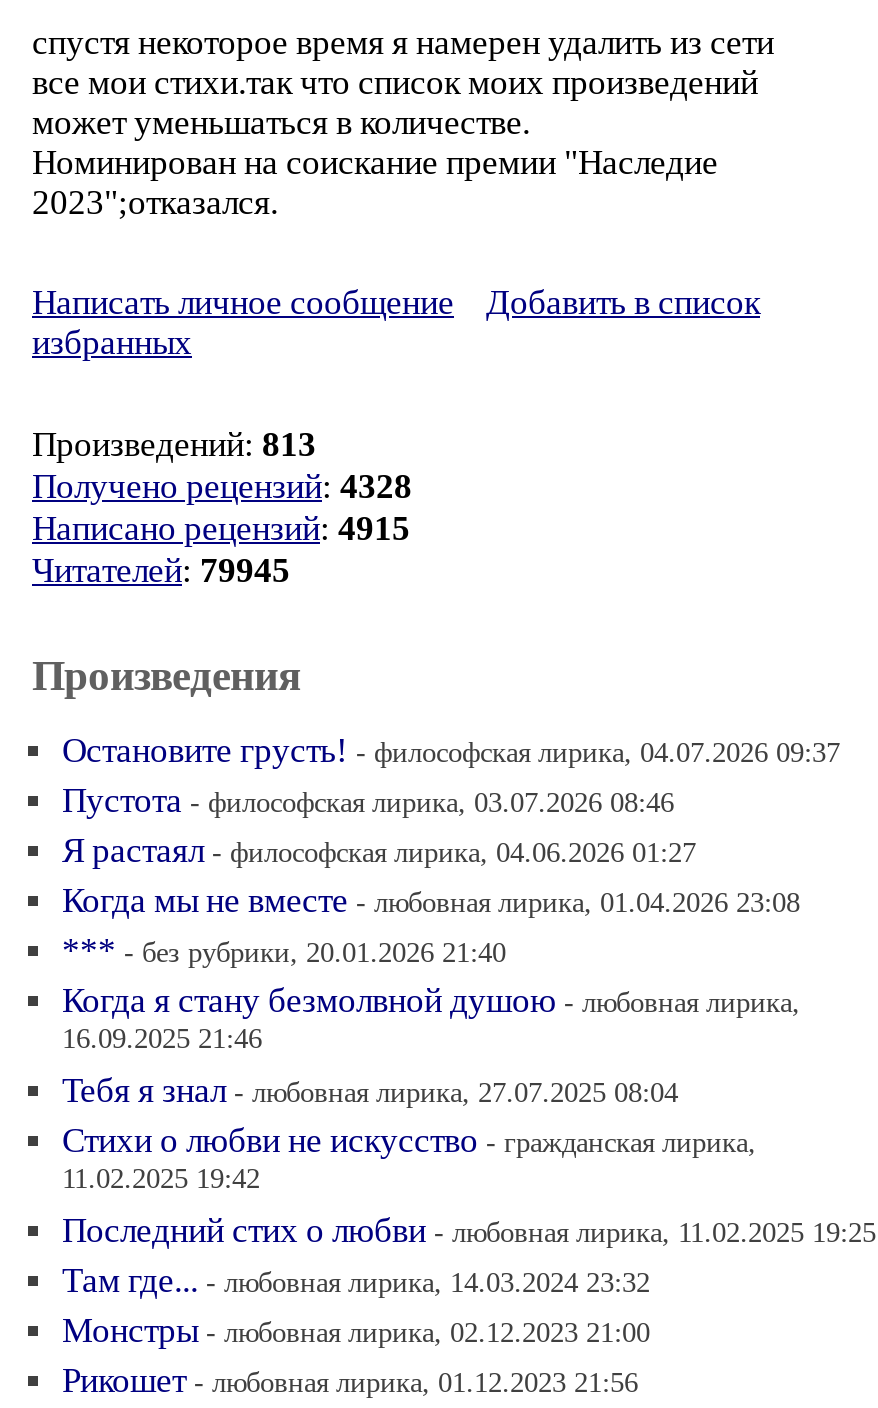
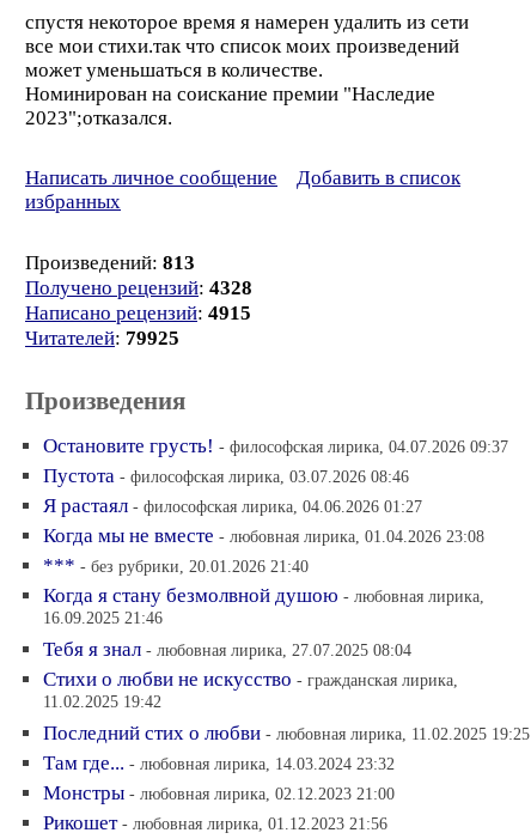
[32,552,290,590] Читателей: 79945 -> [25,327,179,349] Читателей: 79925

